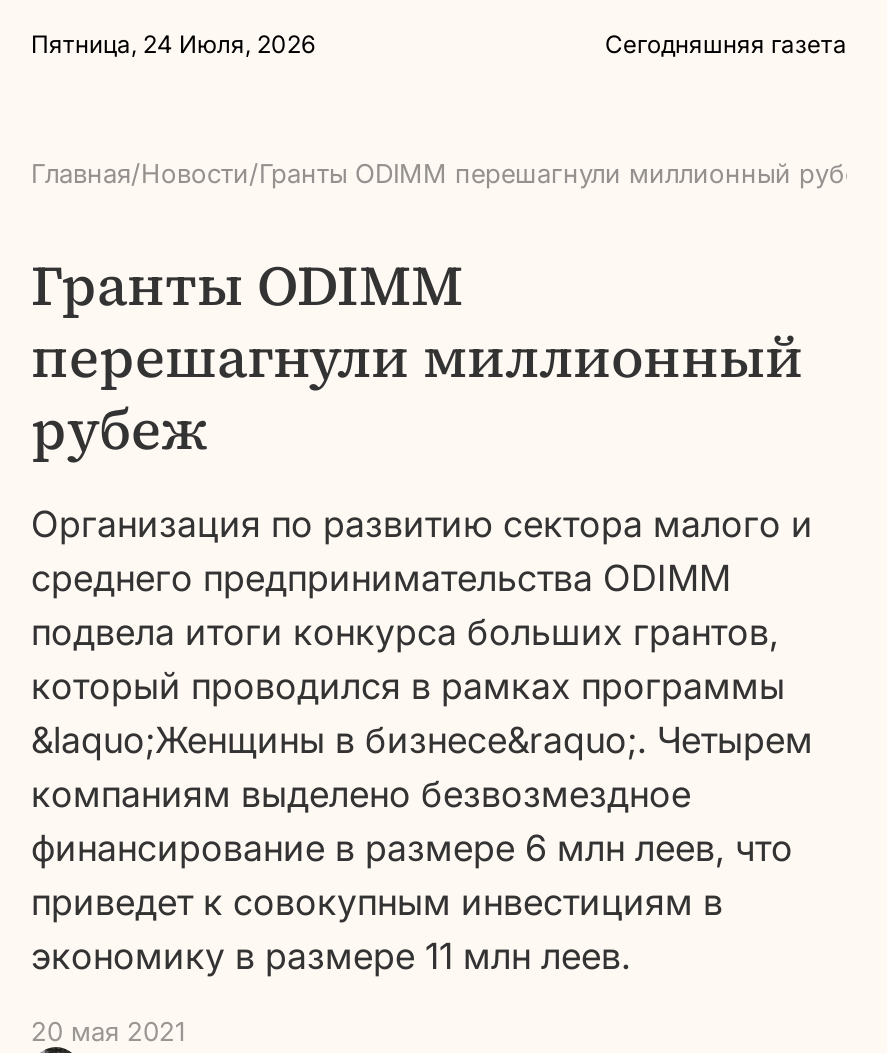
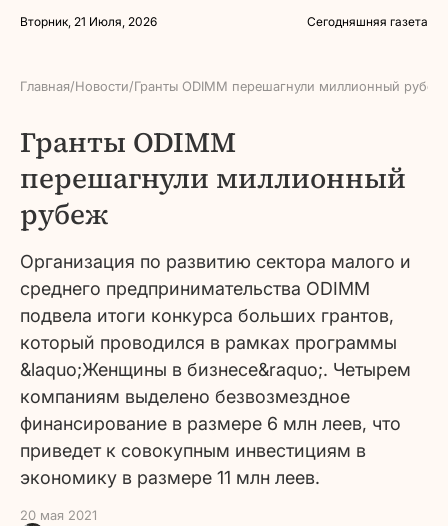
[31,29,315,59] Пятница, 24 Июля, 2026 -> [20,14,157,29] Вторник, 21 Июля, 2026

